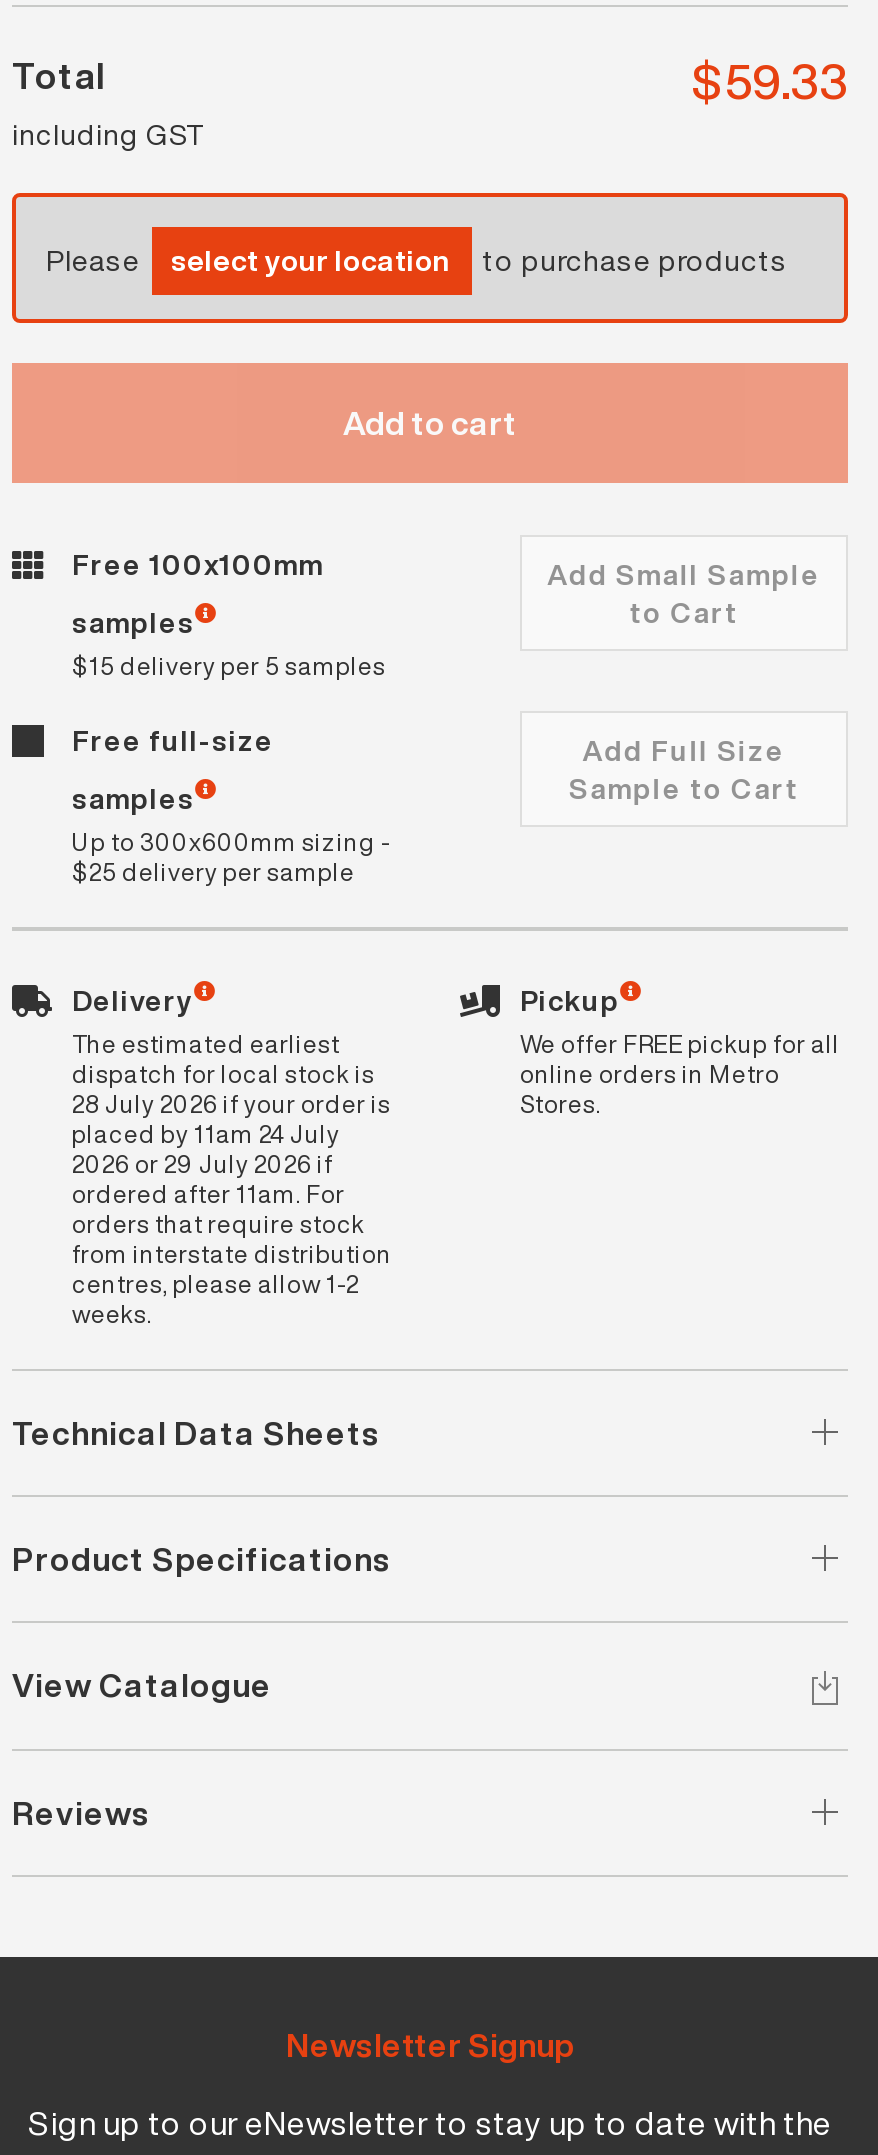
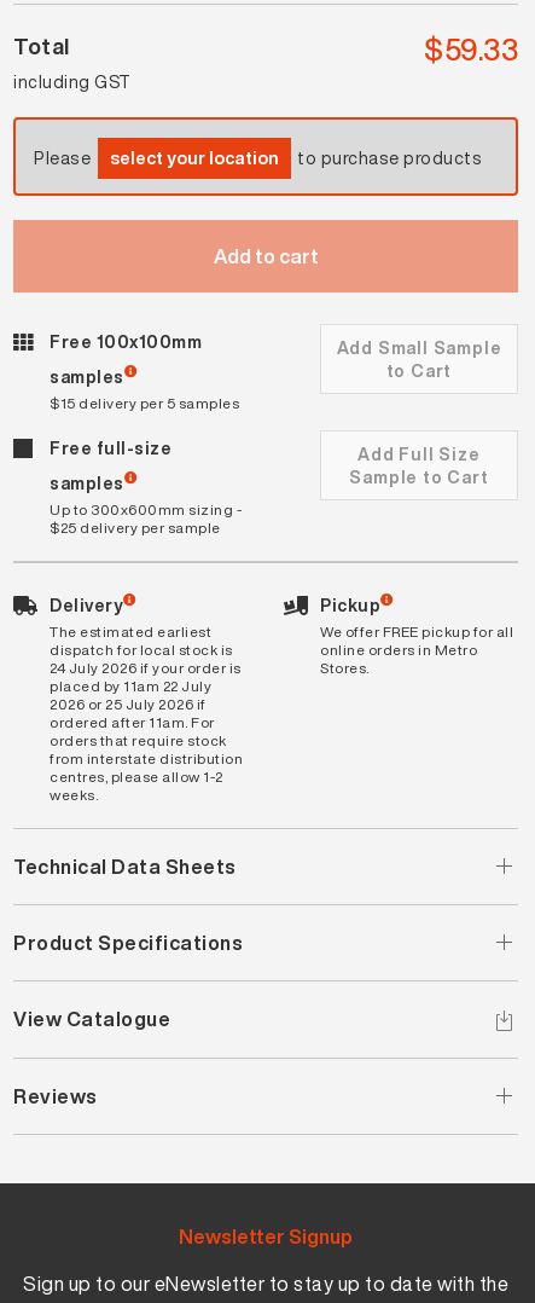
[72,1086,391,1120] 28 July 2026 if your order is -> [50,657,241,678] 24 July 2026 if your order is
[72,1116,340,1150] placed by 11am 24 July -> [50,675,211,696] placed by 11am 22 July
[72,1146,333,1180] 2026 or 29 July 2026 if -> [50,693,206,714] 2026 or 25 July 2026 if

